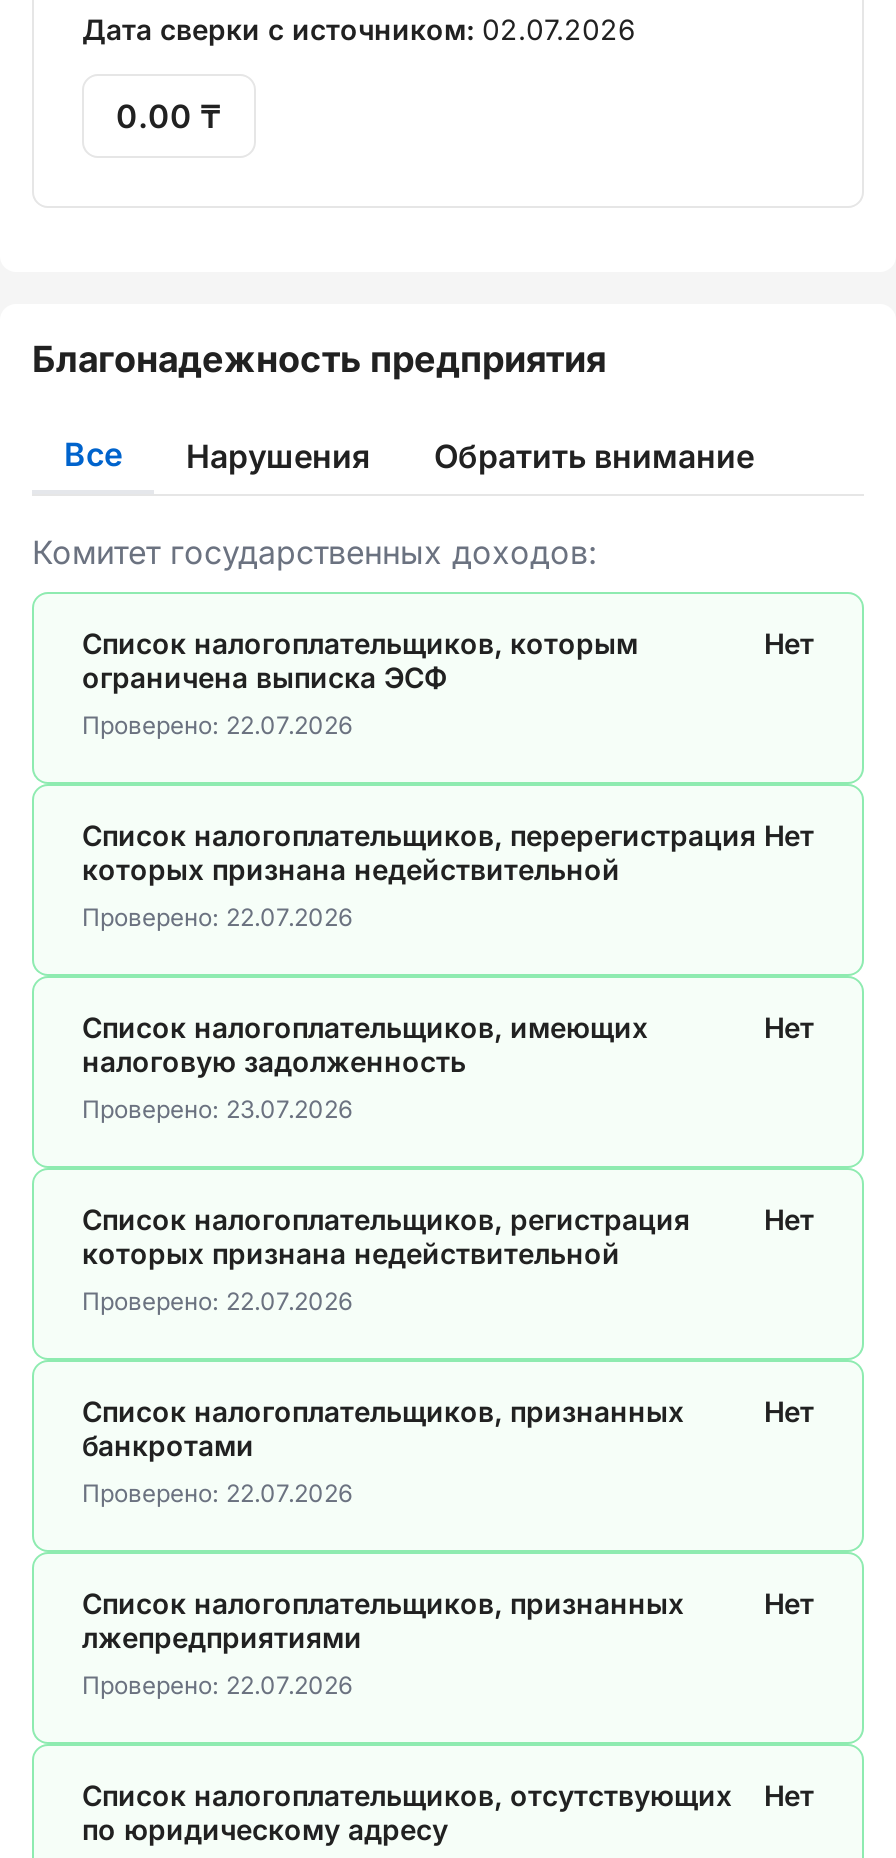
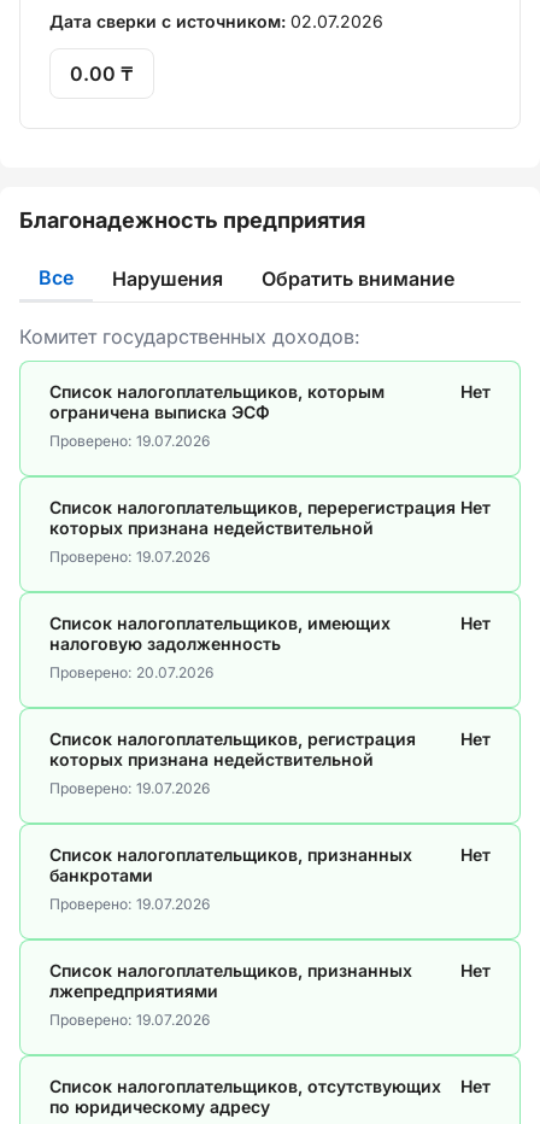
[82,710,352,740] Проверено: 22.07.2026 -> [49,432,210,450] Проверено: 19.07.2026
[82,902,352,932] Проверено: 22.07.2026 -> [49,548,210,566] Проверено: 19.07.2026
[82,1094,352,1124] Проверено: 23.07.2026 -> [49,663,213,681] Проверено: 20.07.2026
[82,1286,352,1316] Проверено: 22.07.2026 -> [49,779,210,797] Проверено: 19.07.2026
[82,1478,352,1508] Проверено: 22.07.2026 -> [49,895,210,913] Проверено: 19.07.2026
[82,1670,352,1700] Проверено: 22.07.2026 -> [49,1011,210,1029] Проверено: 19.07.2026

